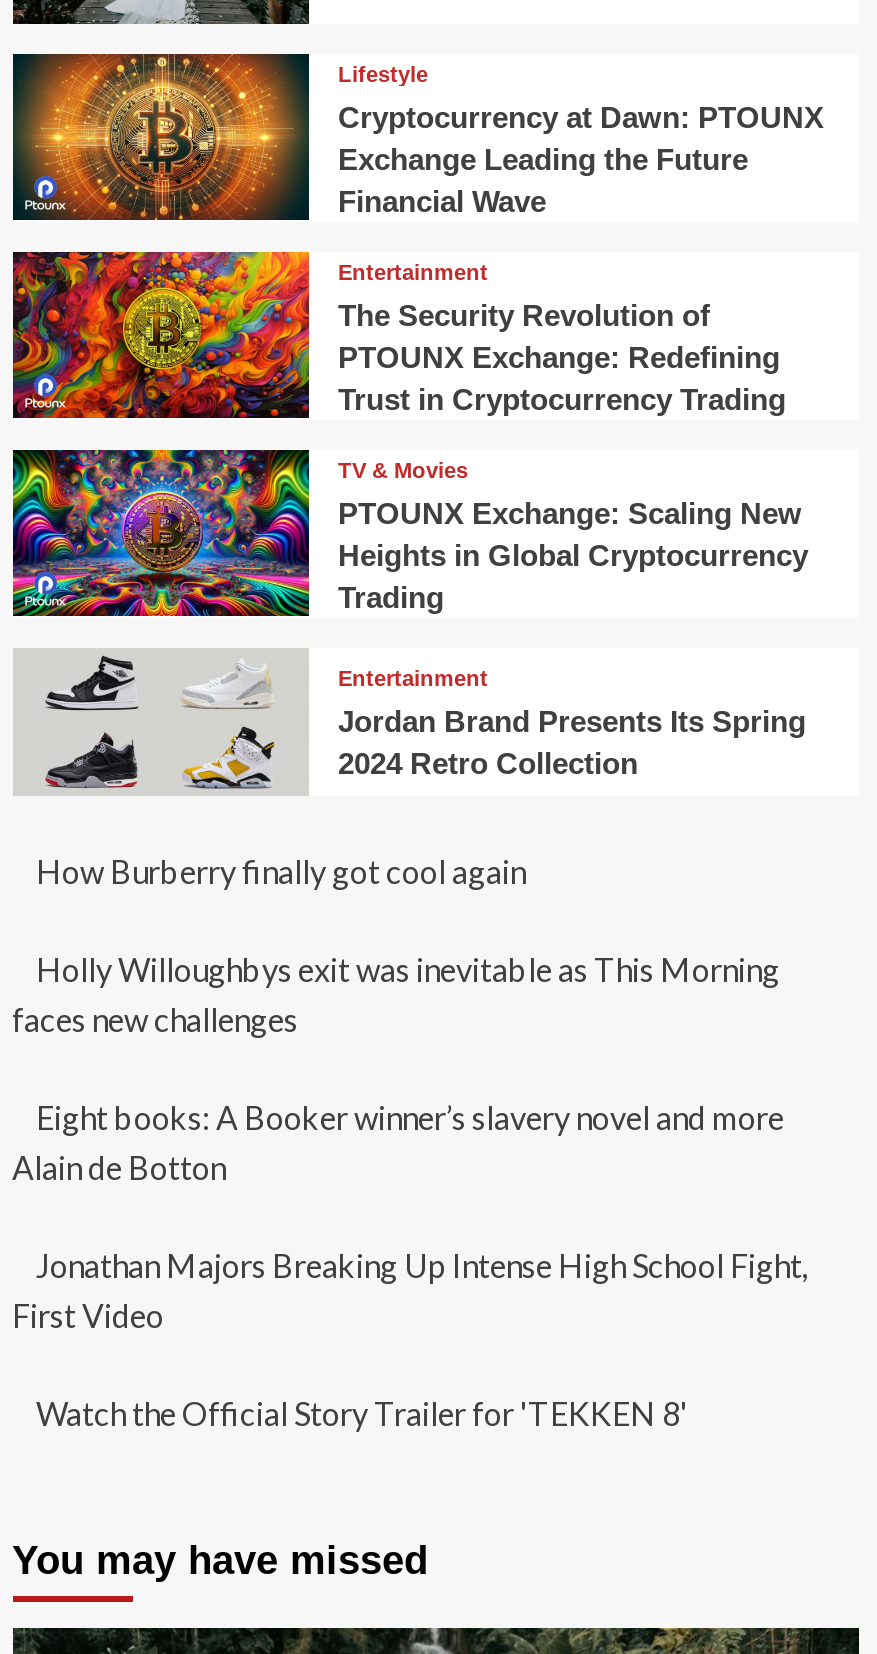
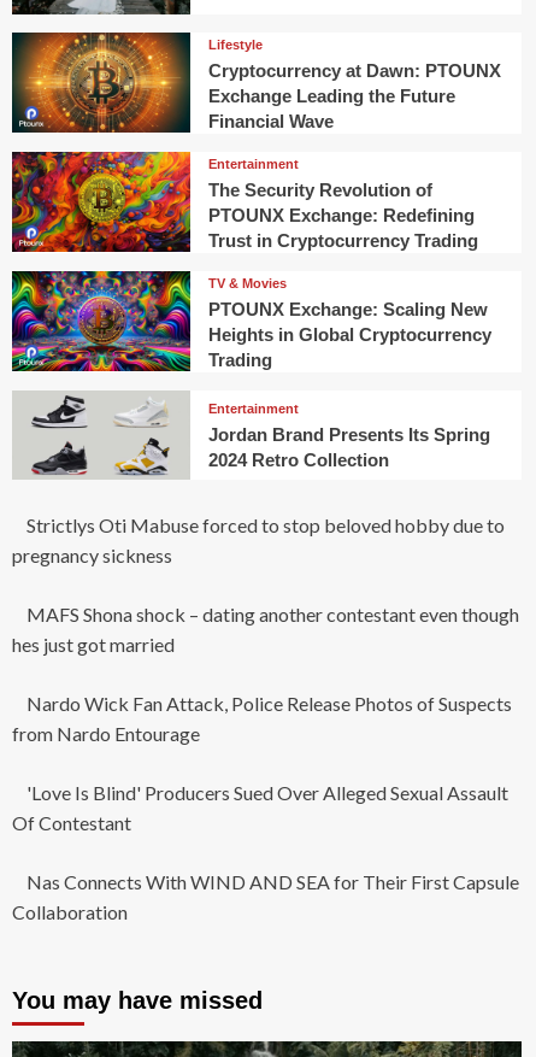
[36,851,526,889] How Burberry finally got cool again -> [11,513,504,566] Strictlys Oti Mabuse forced to stop beloved hobby due to | pregnancy sickness
[12,949,780,1037] Holly Willoughbys exit was inevitable as This Morning | faces new challenges -> [11,602,519,655] MAFS Shona shock – dating another contestant even though | hes just got married
[12,1097,784,1185] Eight books: A Booker winner’s slavery novel and more | Alain de Botton -> [11,691,511,744] Nardo Wick Fan Attack, Police Release Photos of Suspects | from Nardo Entourage
[12,1245,808,1333] Jonathan Majors Breaking Up Intense High School Fight, | First Video -> [11,781,508,834] 'Love Is Blind' Producers Sued Over Alleged Sexual Assault | Of Contestant
[36,1393,688,1431] Watch the Official Story Trailer for 'TEKKEN 8' -> [11,870,519,923] Nas Connects With WIND AND SEA for Their First Capsule | Collaboration

